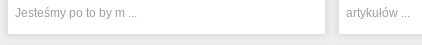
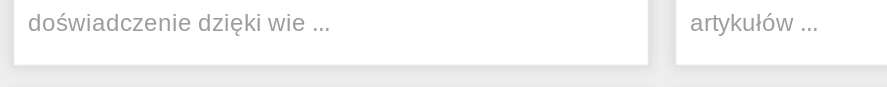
[15,6,137,20] Jesteśmy po to by m ... -> [28,9,330,37] doświadczenie dzięki wie ...

